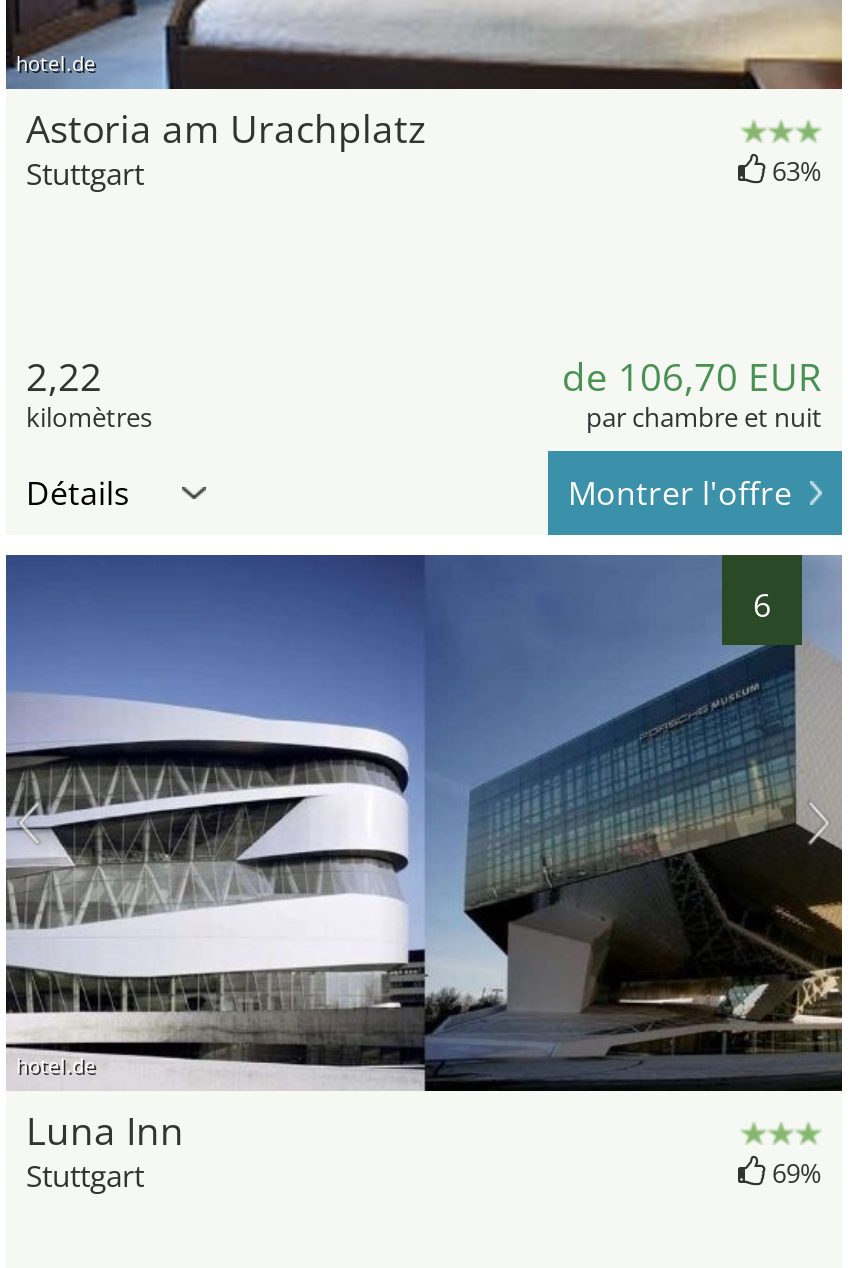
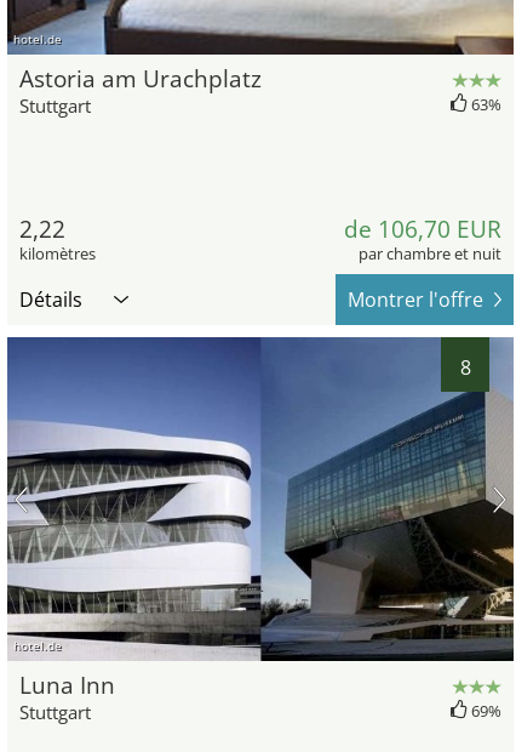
[753,583,771,627] 6 -> [460,354,471,380] 8

